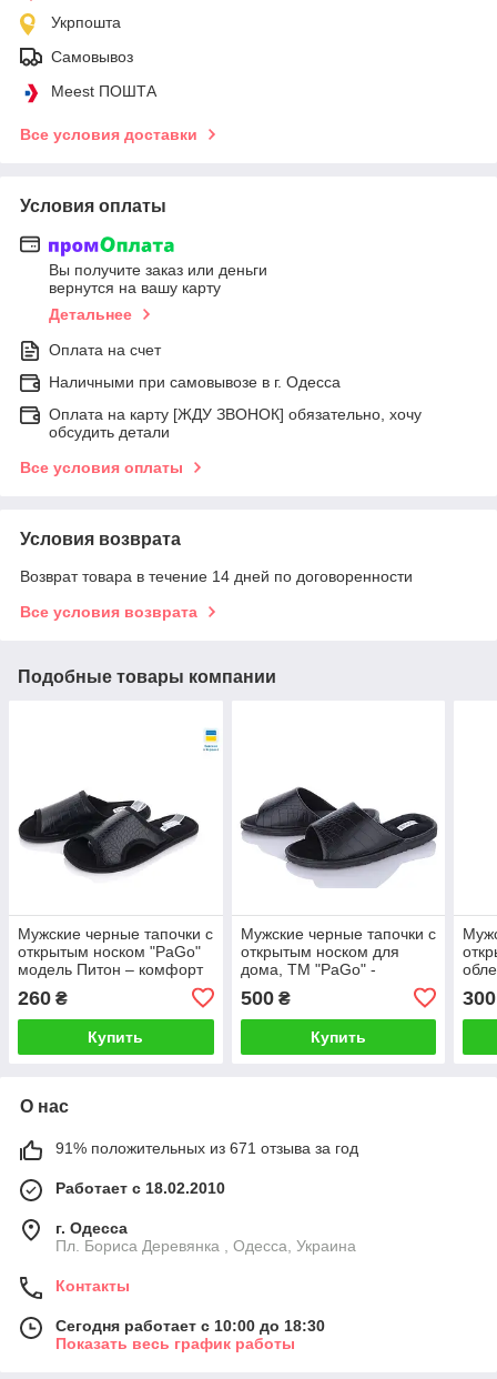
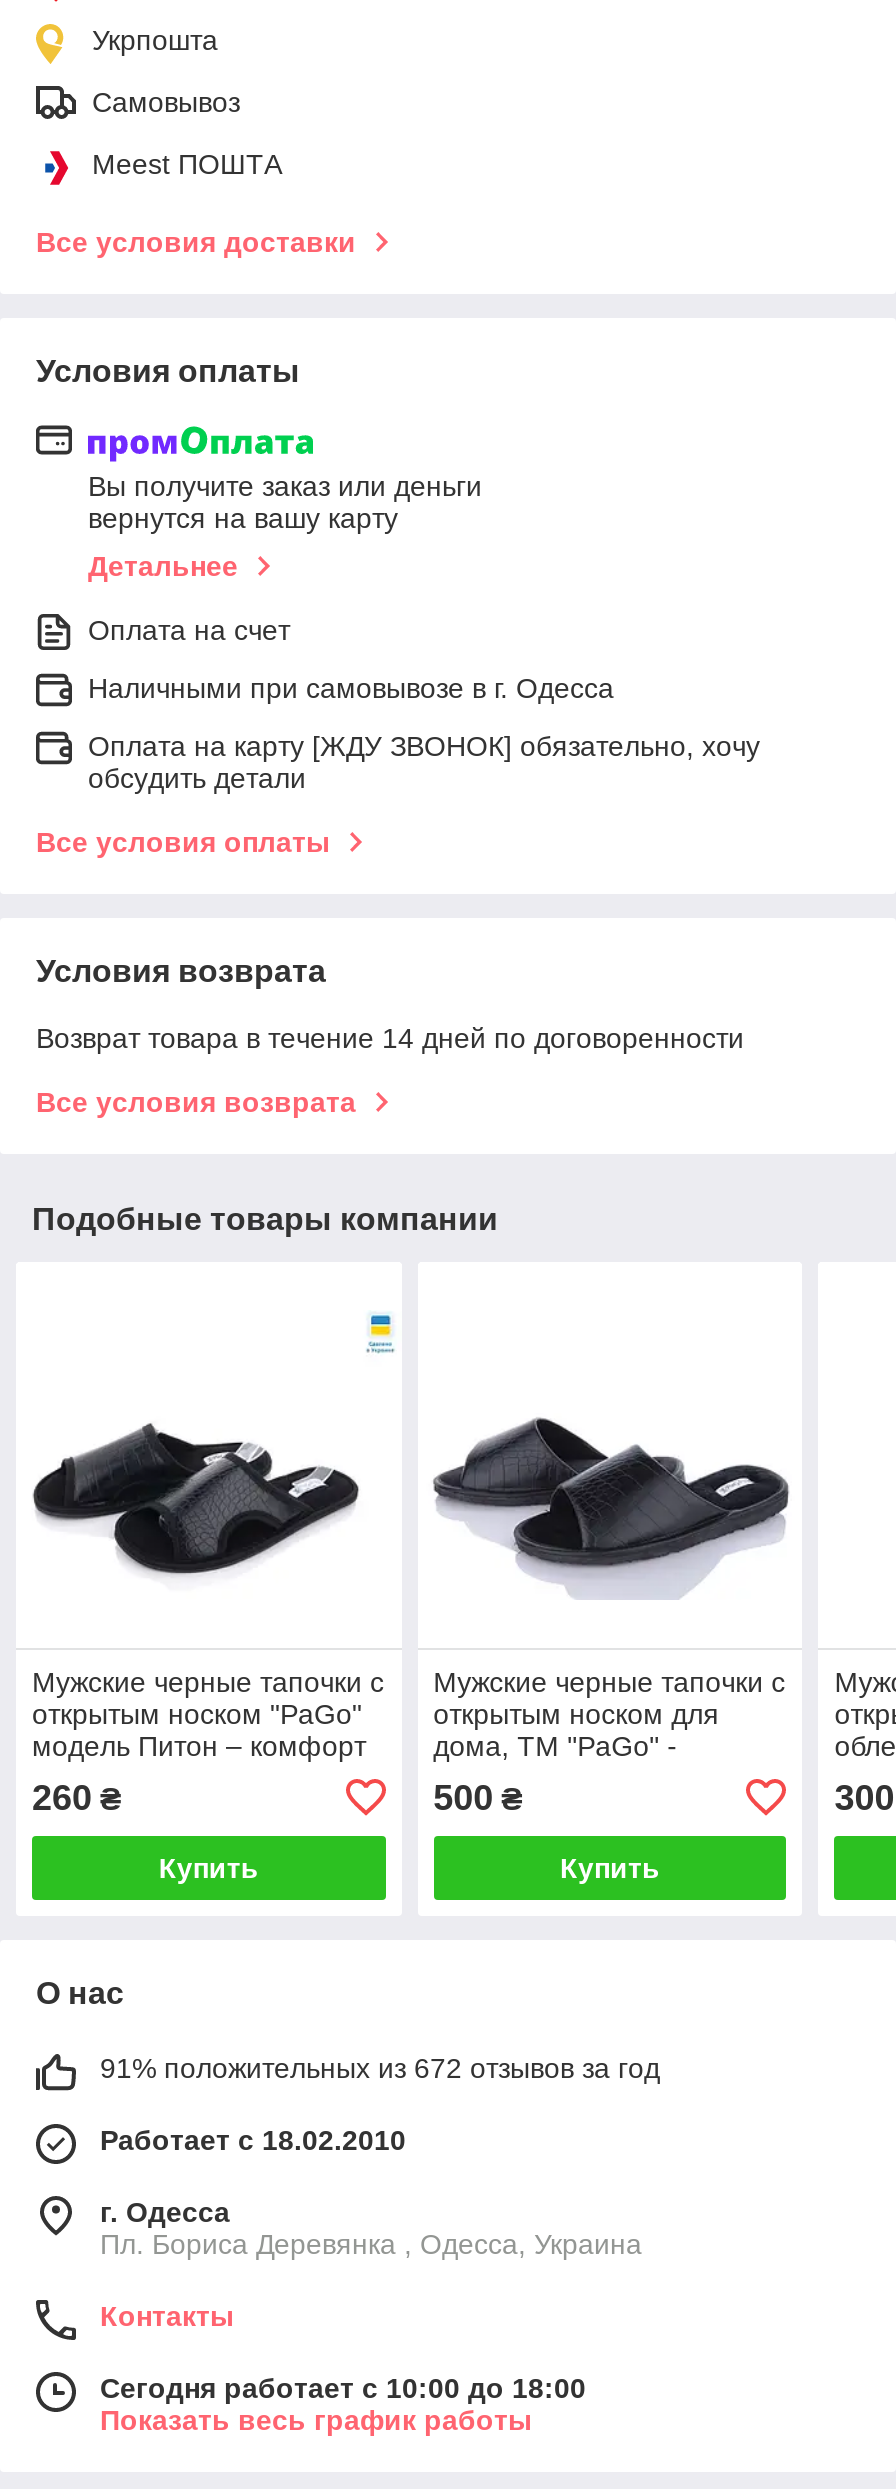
[55,1139,358,1157] 91% положительных из 671 отзыва за год -> [100,2052,660,2084] 91% положительных из 672 отзывов за год
[55,1317,325,1334] Сегодня работает с 10:00 до 18:30 -> [100,2372,586,2404] Сегодня работает с 10:00 до 18:00

